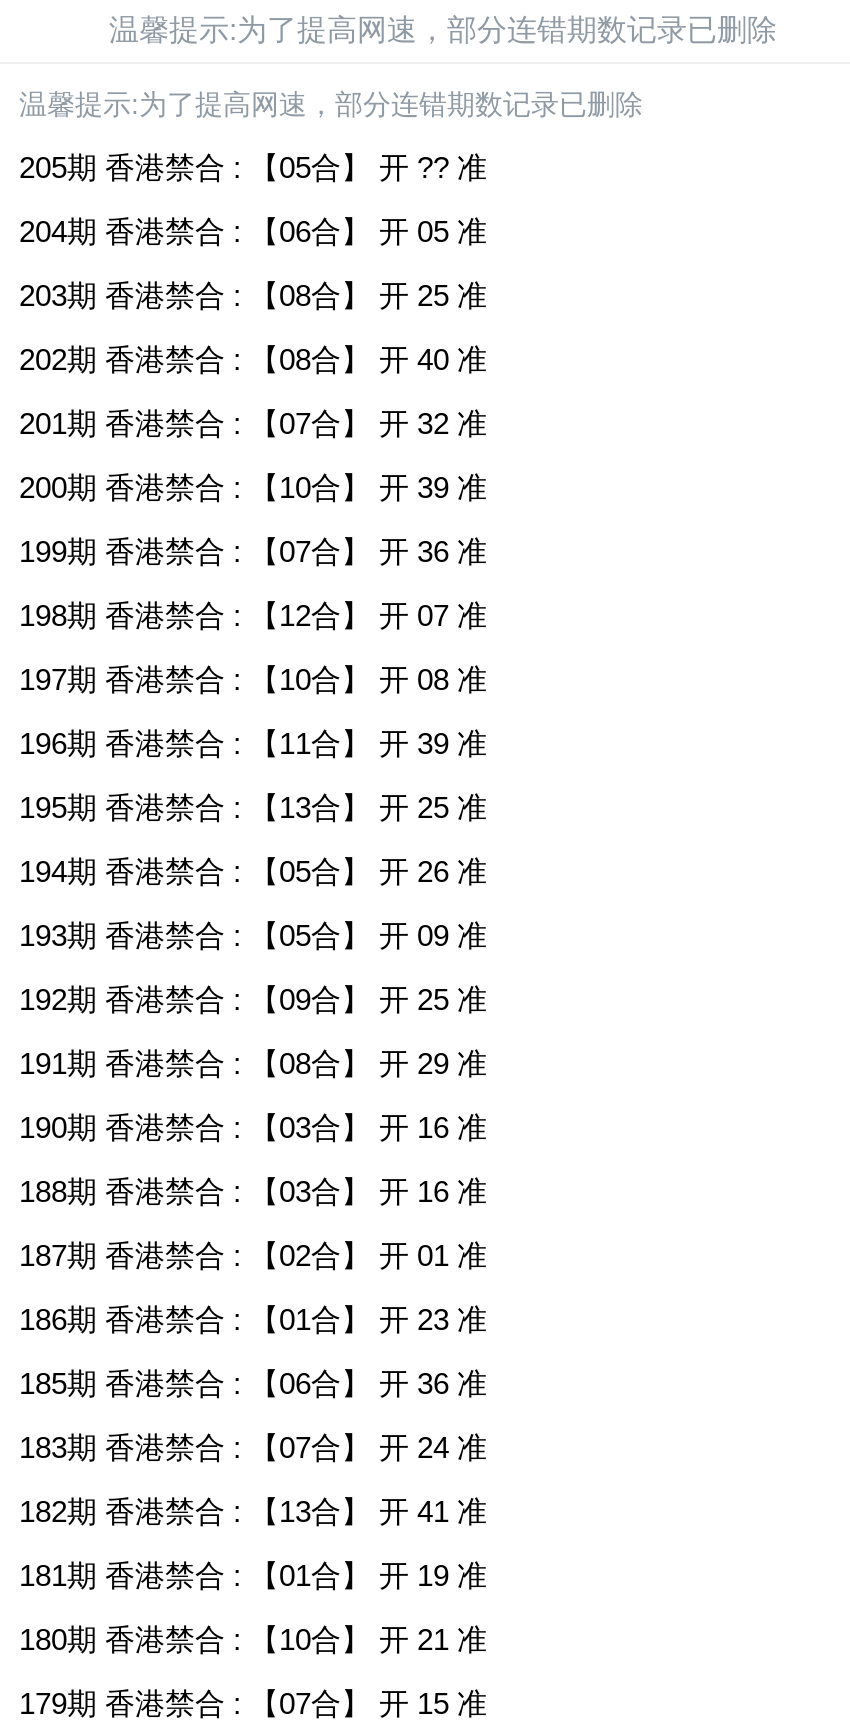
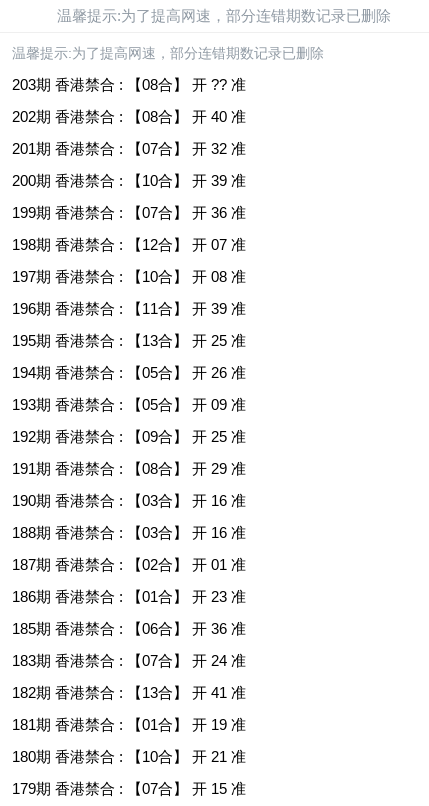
[19,150,487,312] 205期 香港禁合 : 【05合】 开 ?? 准 | 204期 香港禁合 : 【06合】 开 05 准 | 203期 香港禁合 : 【08合】 开 25 准 -> [12,76,246,93] 203期 香港禁合 : 【08合】 开 ?? 准

